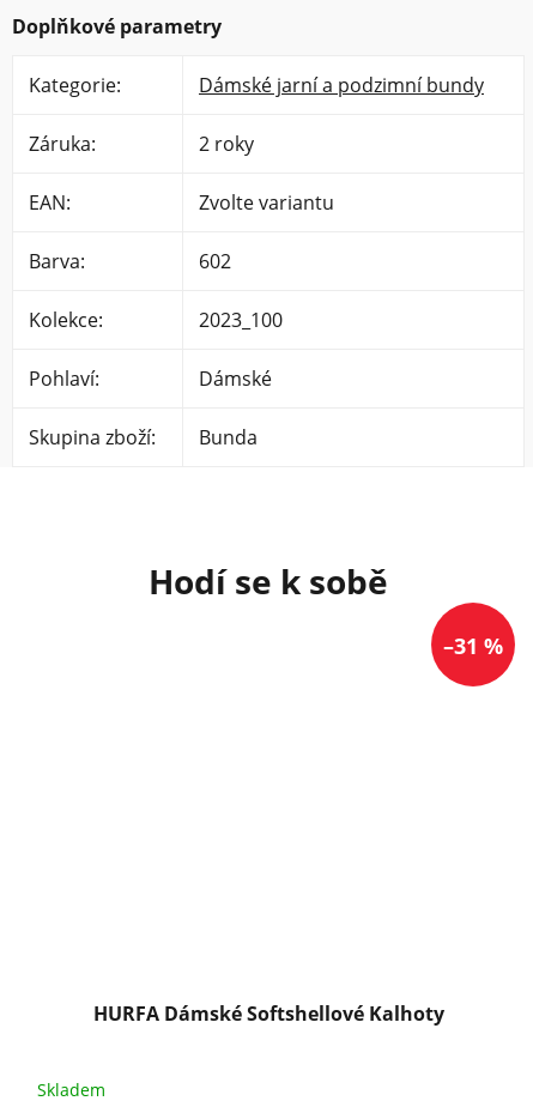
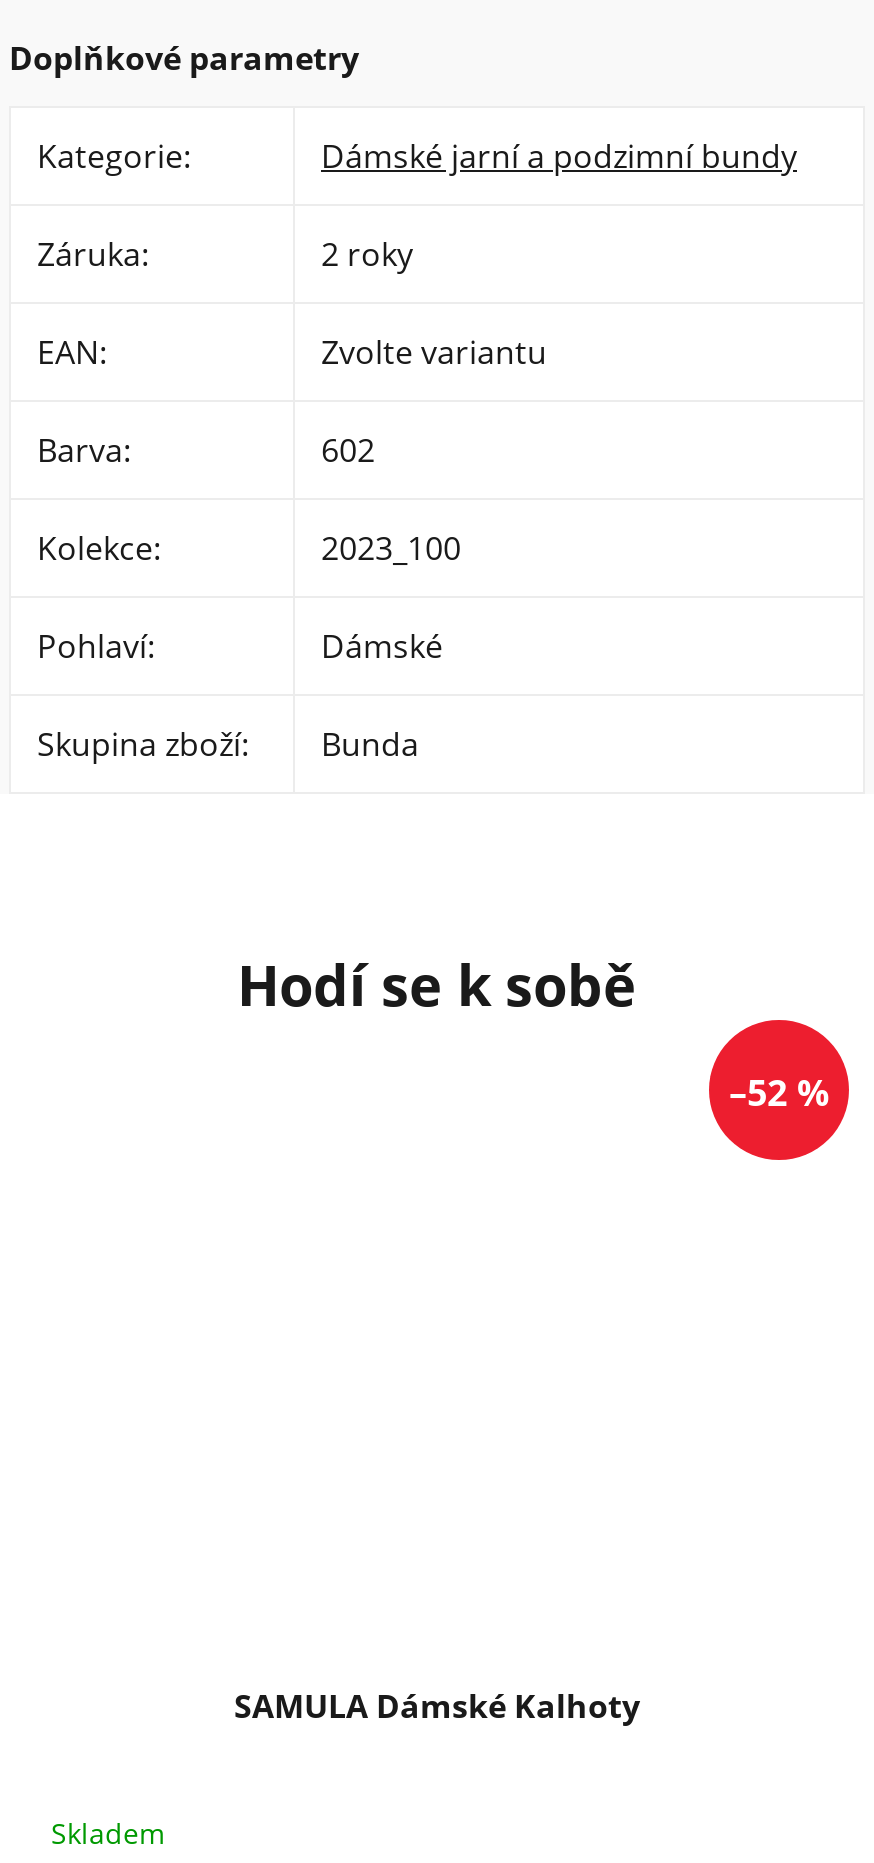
[443,632,503,661] –31 % -> [729,1069,829,1117] –52 %
[93,1000,444,1026] HURFA Dámské Softshellové Kalhoty -> [234,1683,640,1727] SAMULA Dámské Kalhoty

